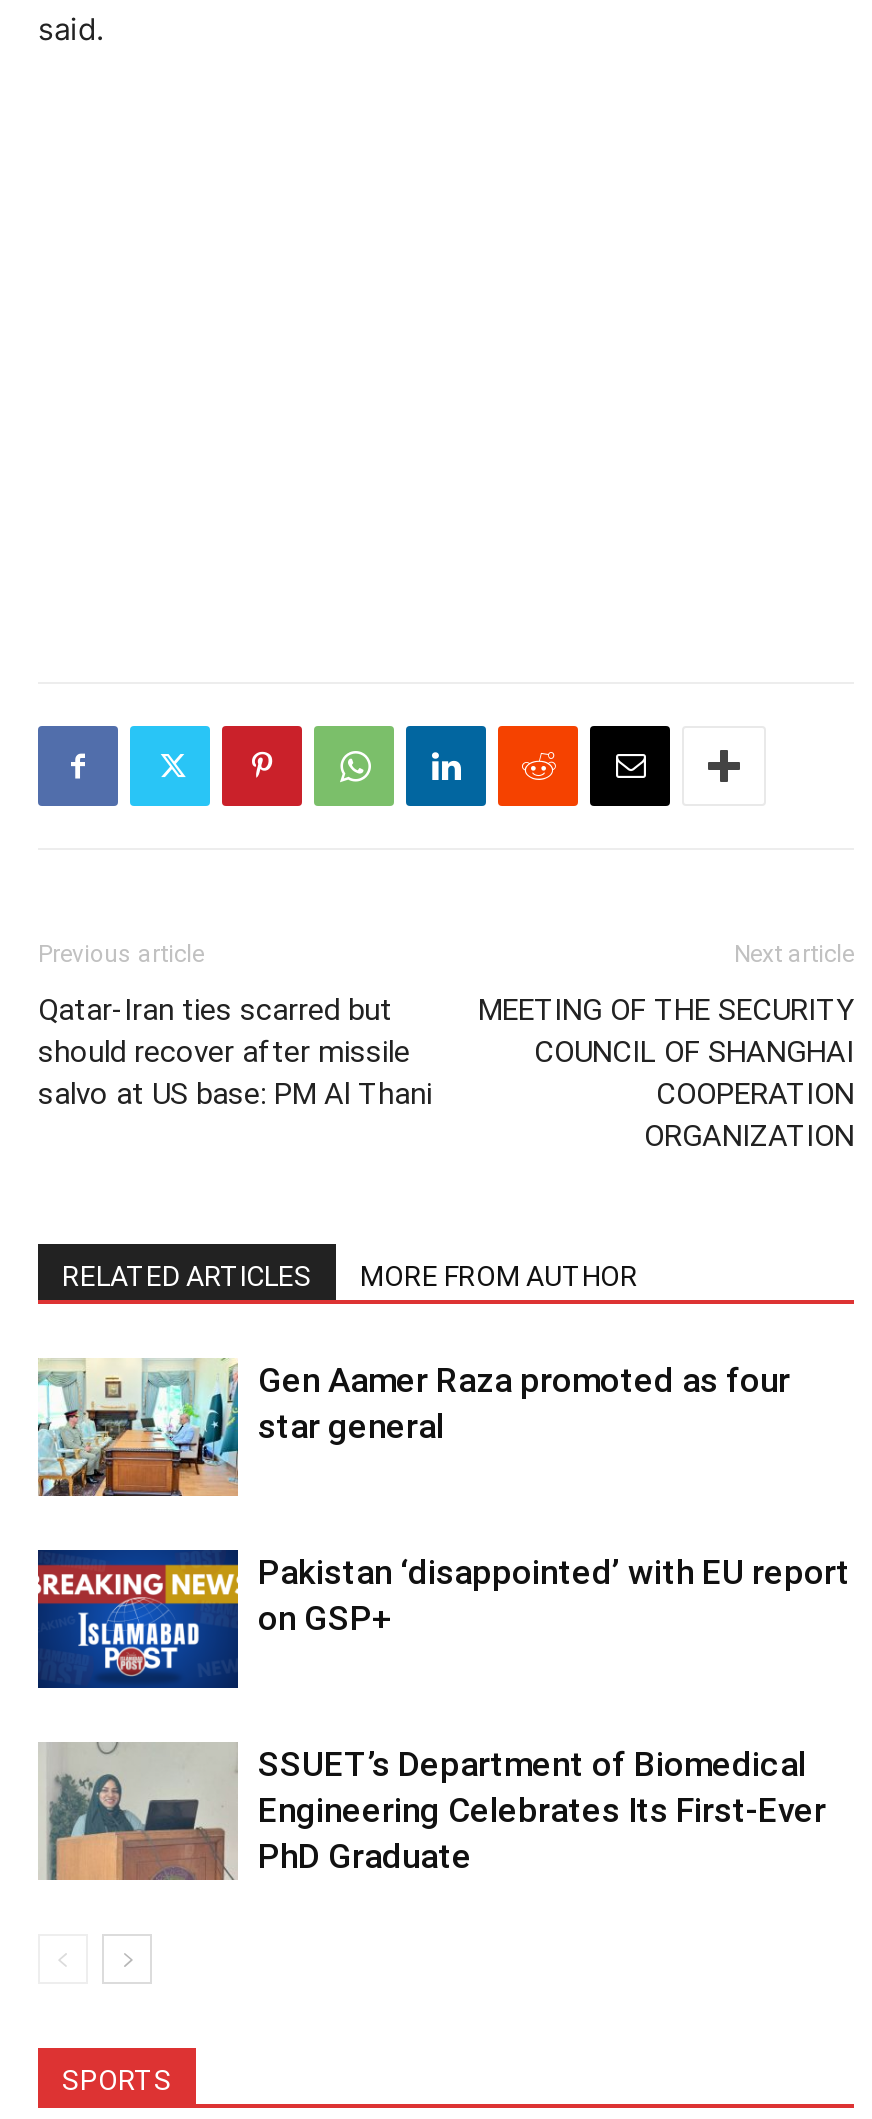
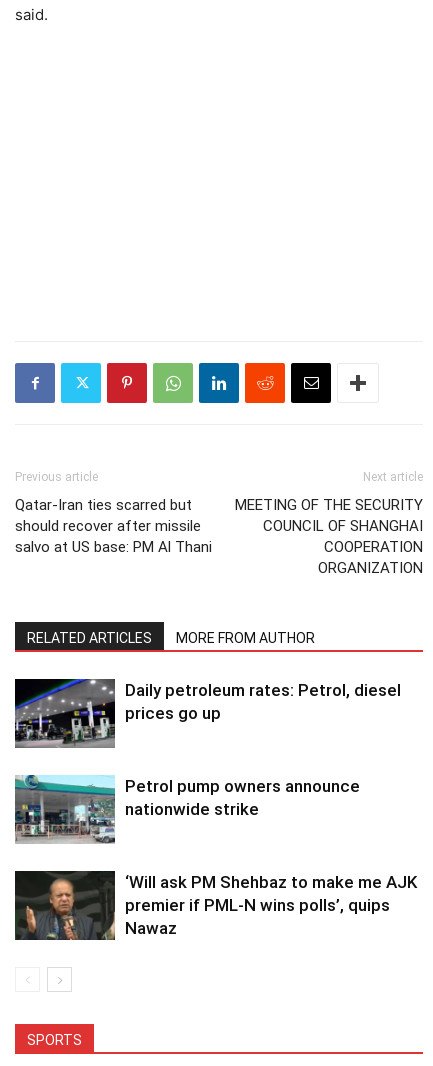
[36,1358,790,1496] [image] | Gen Aamer Raza promoted as four | star general -> [14,678,401,748] [image] | Daily petroleum rates: Petrol, diesel | prices go up
[36,1548,850,1690] [image] | Pakistan ‘disappointed’ with EU report | on GSP+ -> [14,774,360,844] [image] | Petrol pump owners announce | nationwide strike
[38,1742,826,1882] [image] | SSUET’s Department of Biomedical | Engineering Celebrates Its First-Ever | PhD Graduate -> [14,870,417,941] [image] | ‘Will ask PM Shehbaz to make me AJK | premier if PML-N wins polls’, quips | Nawaz

